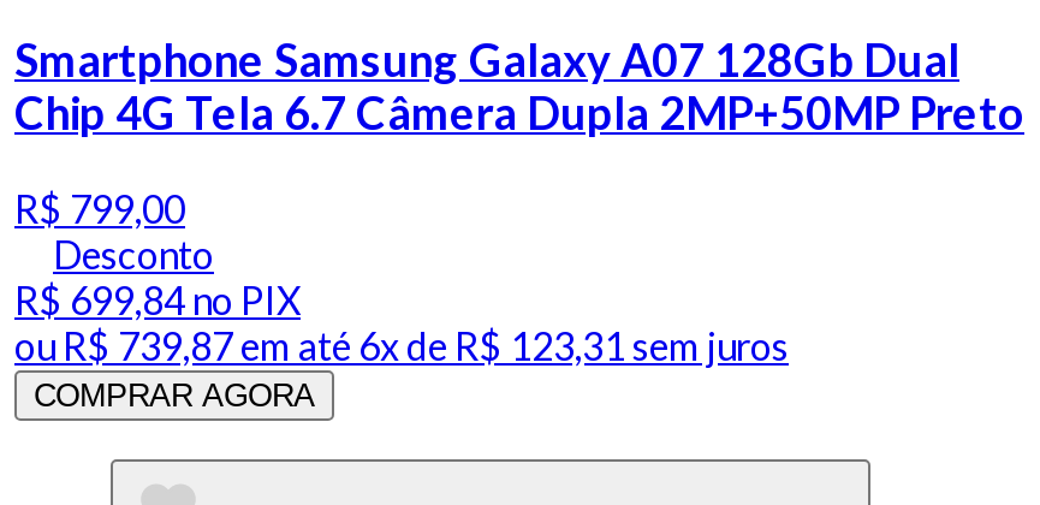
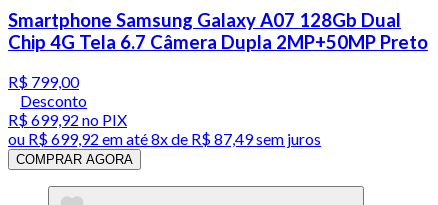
[14,277,301,322] R$ 699,84 no PIX -> [8,110,127,129] R$ 699,92 no PIX
[14,322,789,368] ou R$ 739,87 em até 6x de R$ 123,31 sem juros -> [8,129,321,148] ou R$ 699,92 em até 8x de R$ 87,49 sem juros

